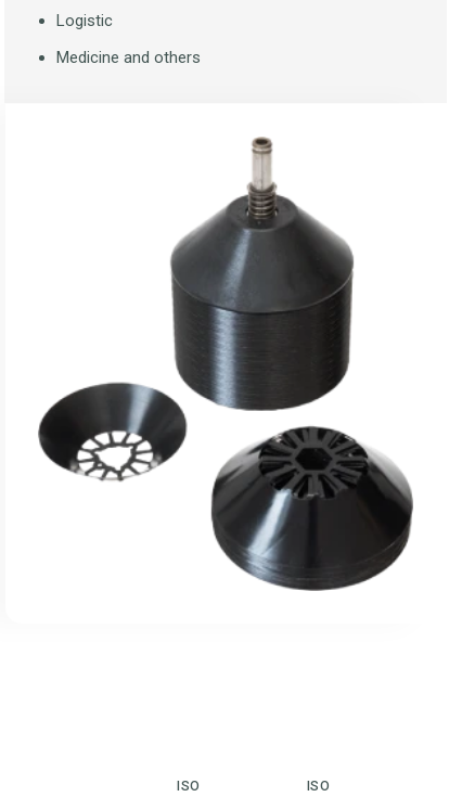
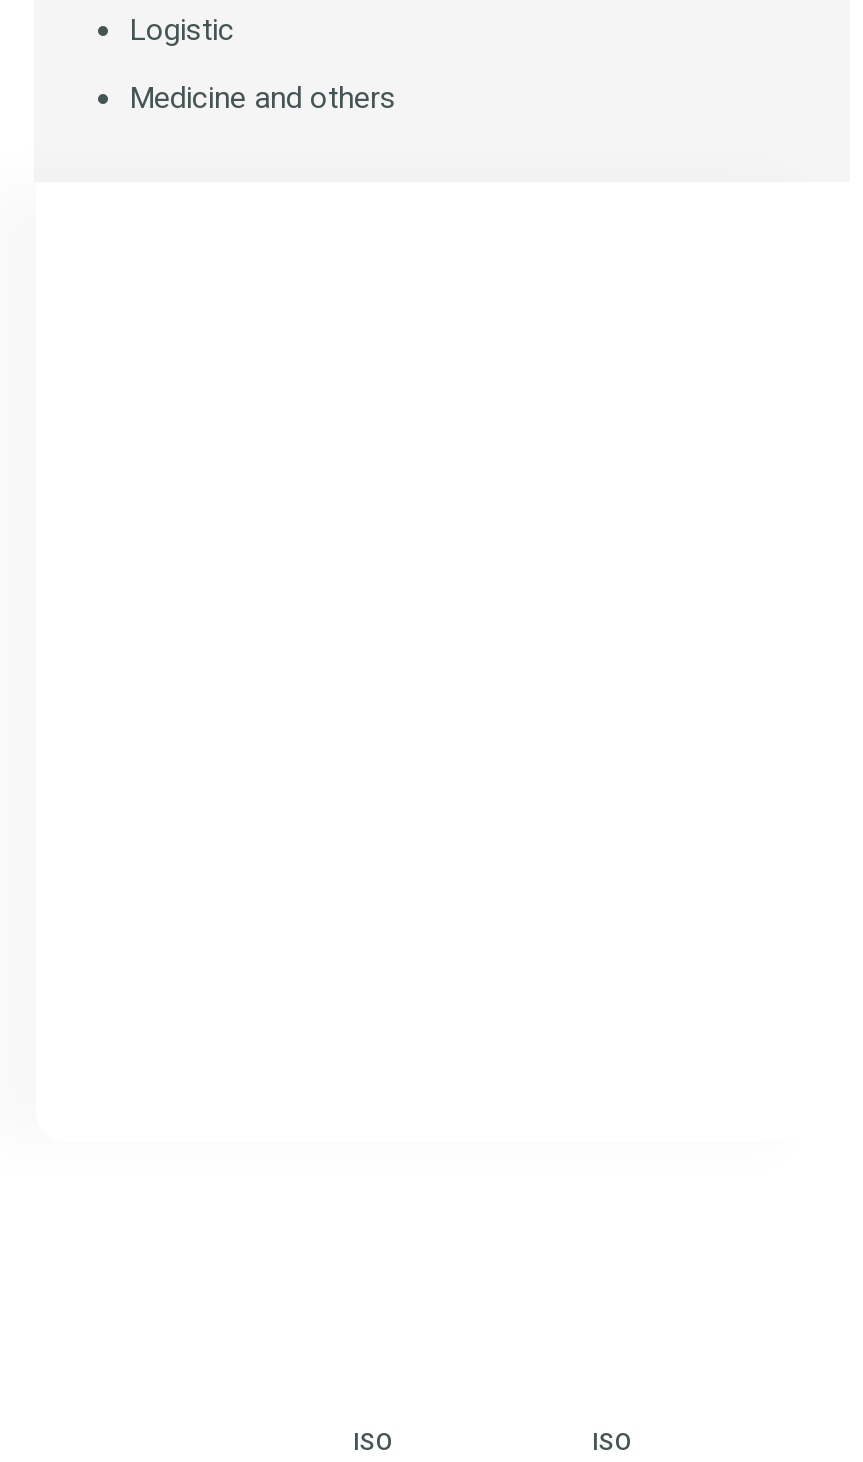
[37,137,414,592] [image] -> none

